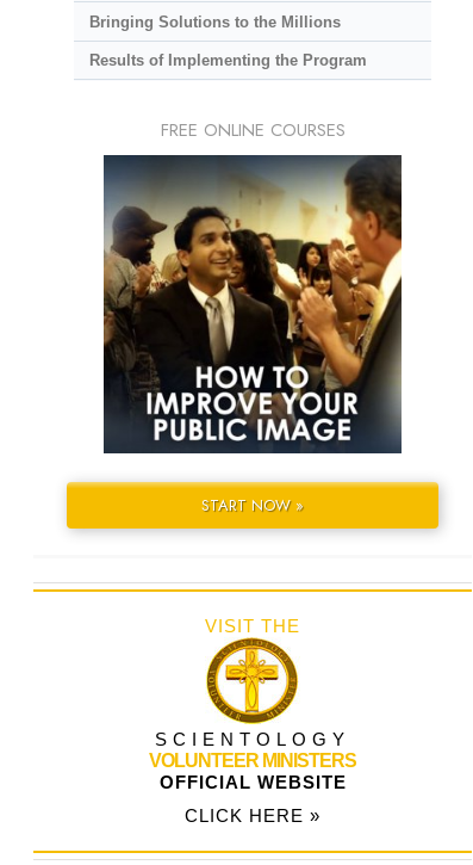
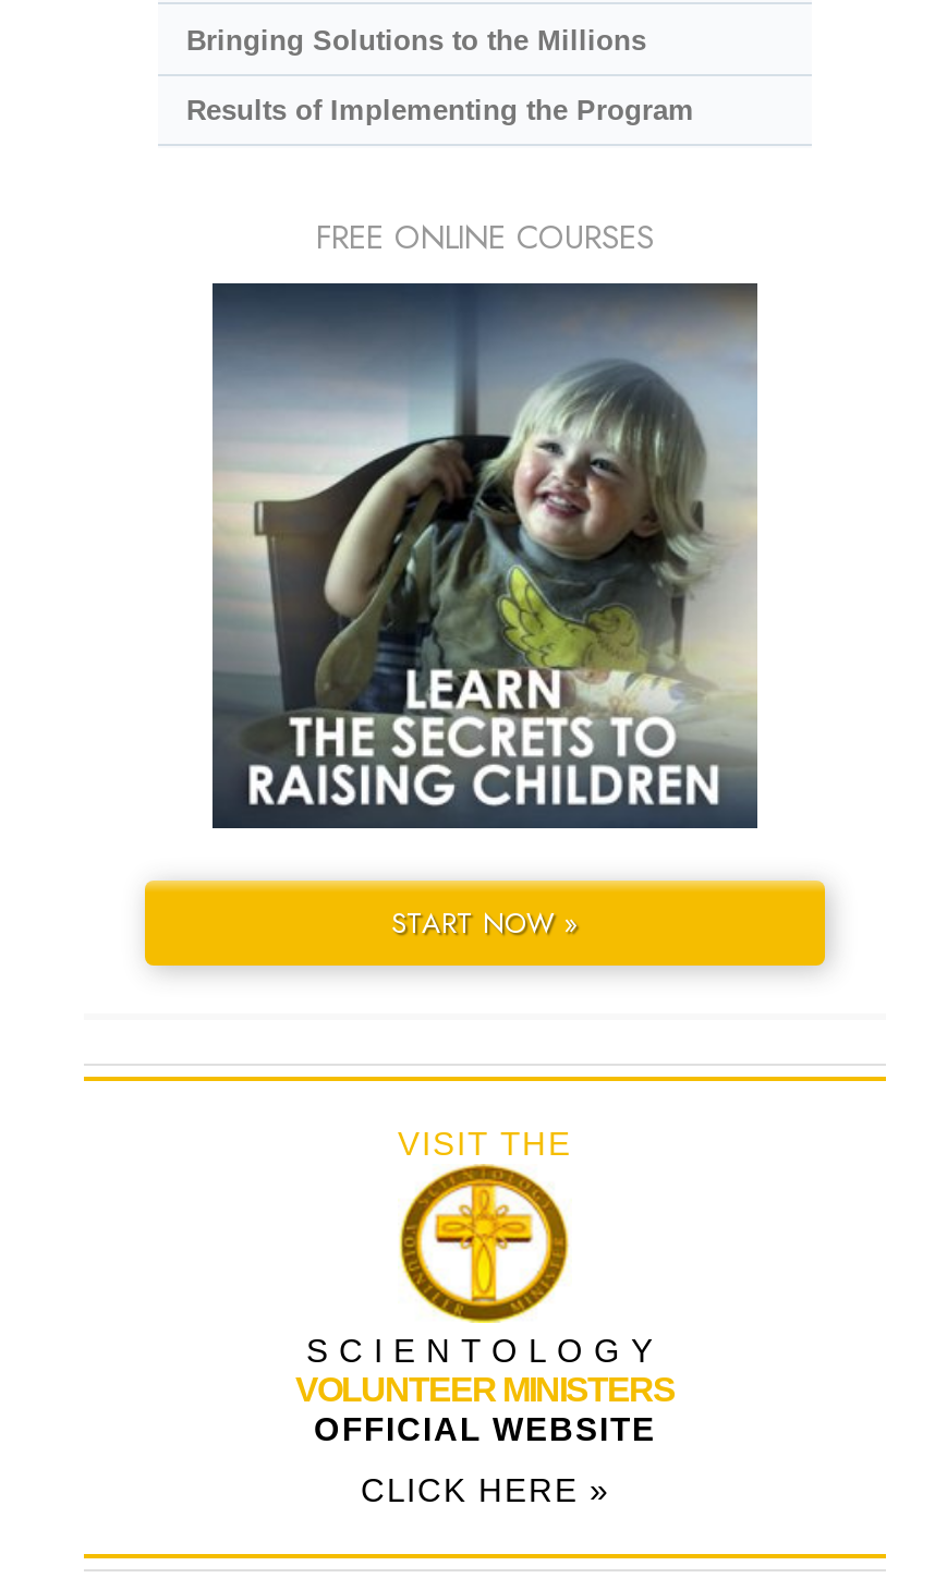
[102,159,403,445] [image] -> [212,290,757,813] [image]

